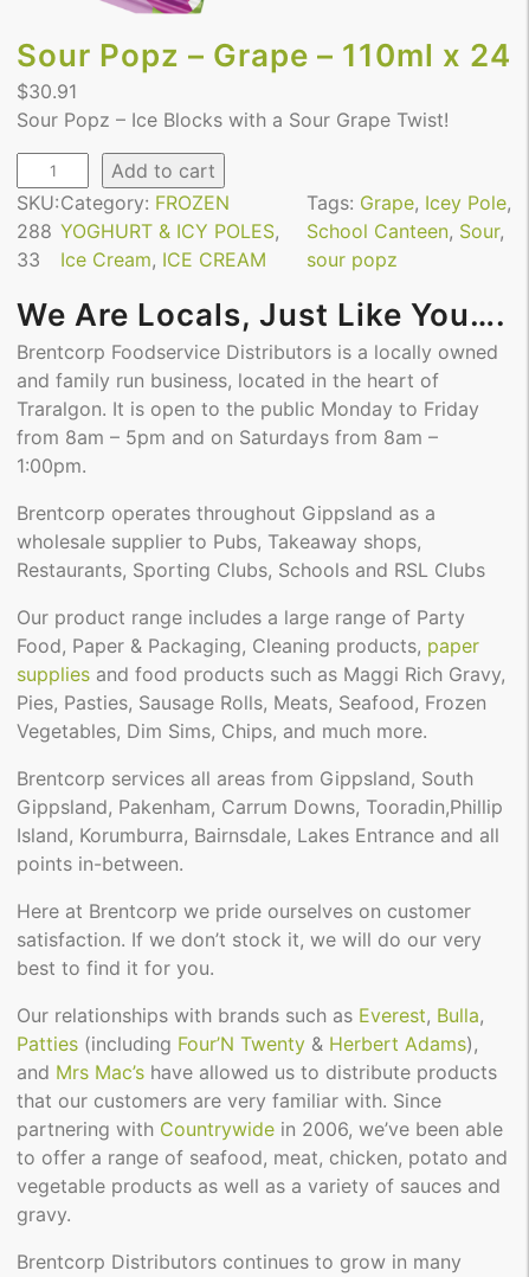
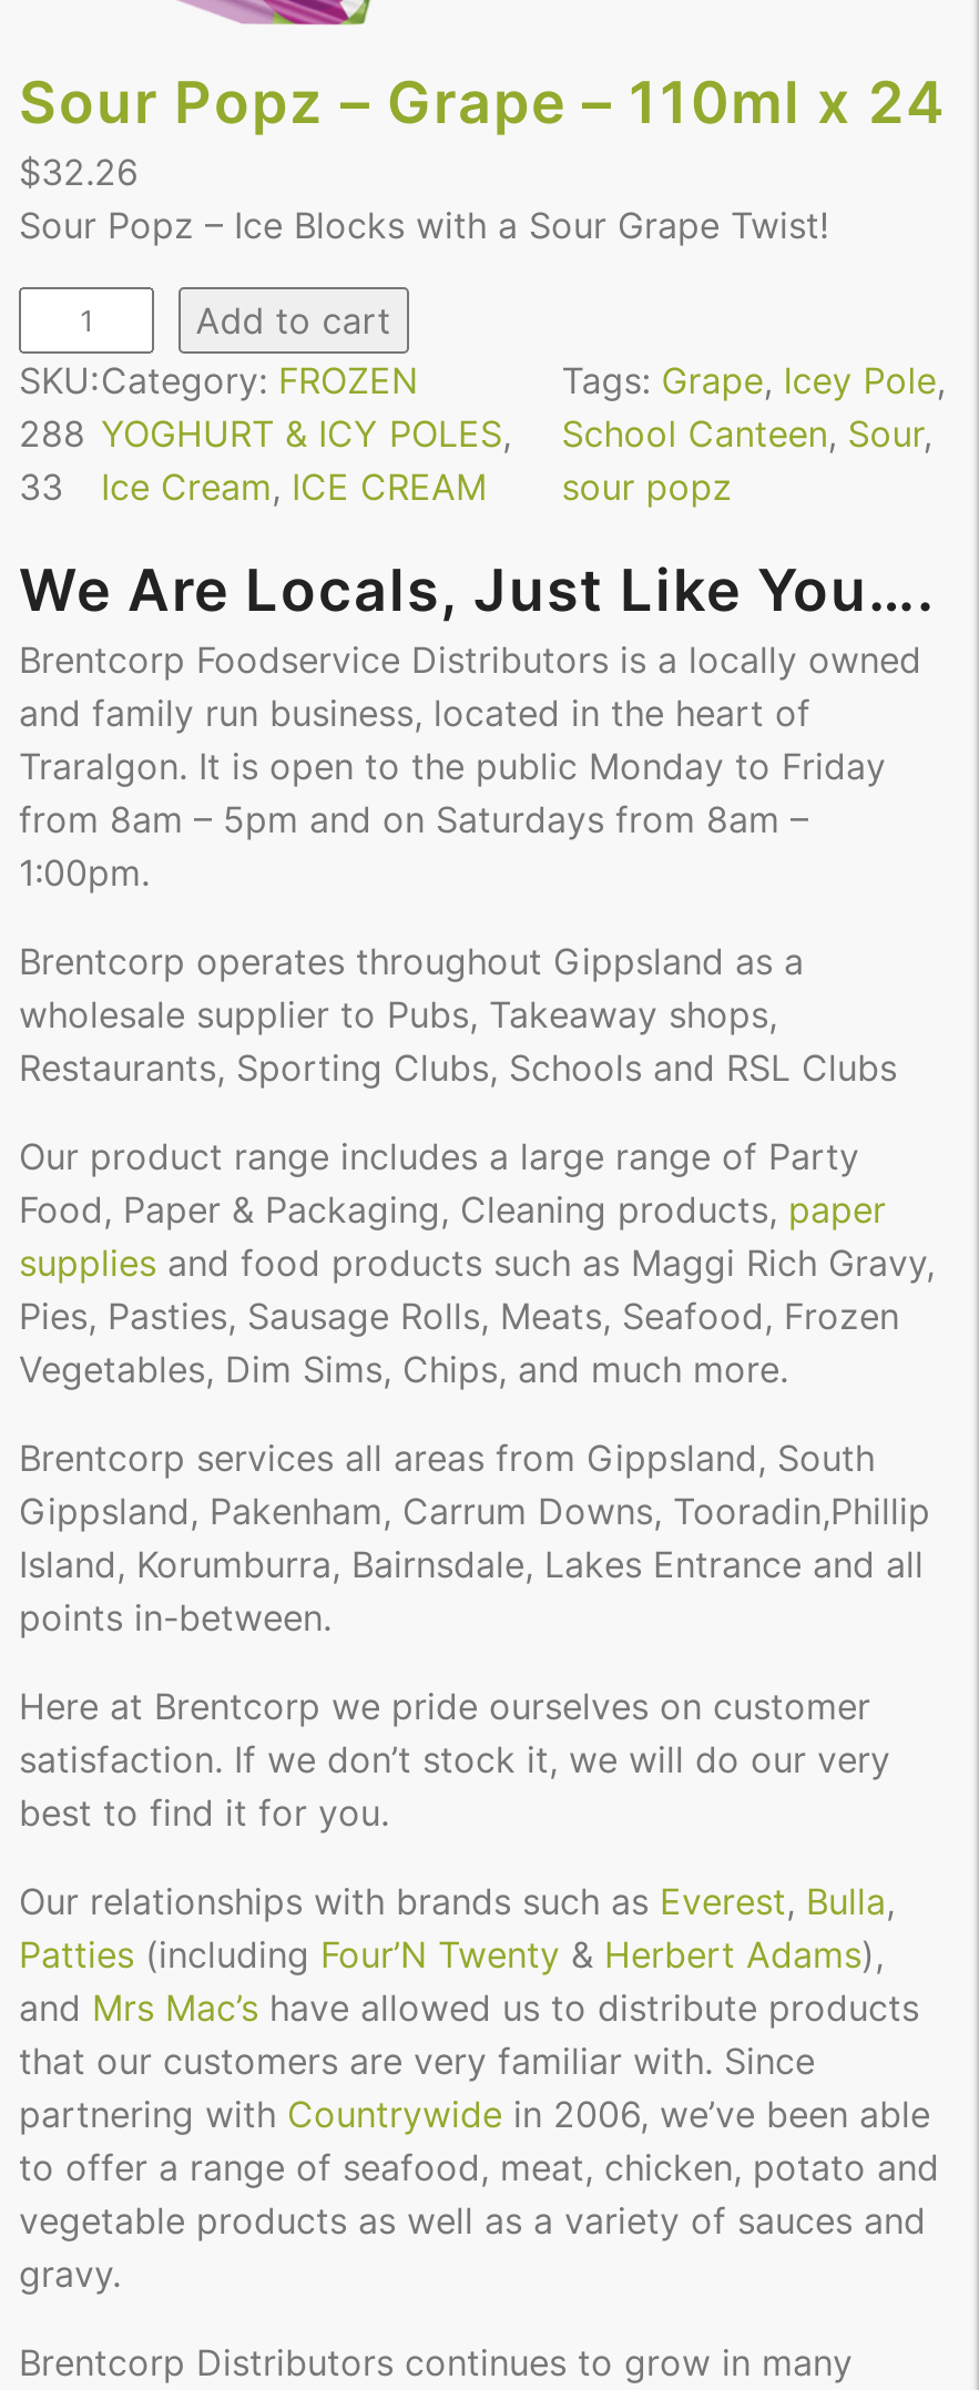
[17,80,77,104] $30.91 -> [19,149,139,194] $32.26

